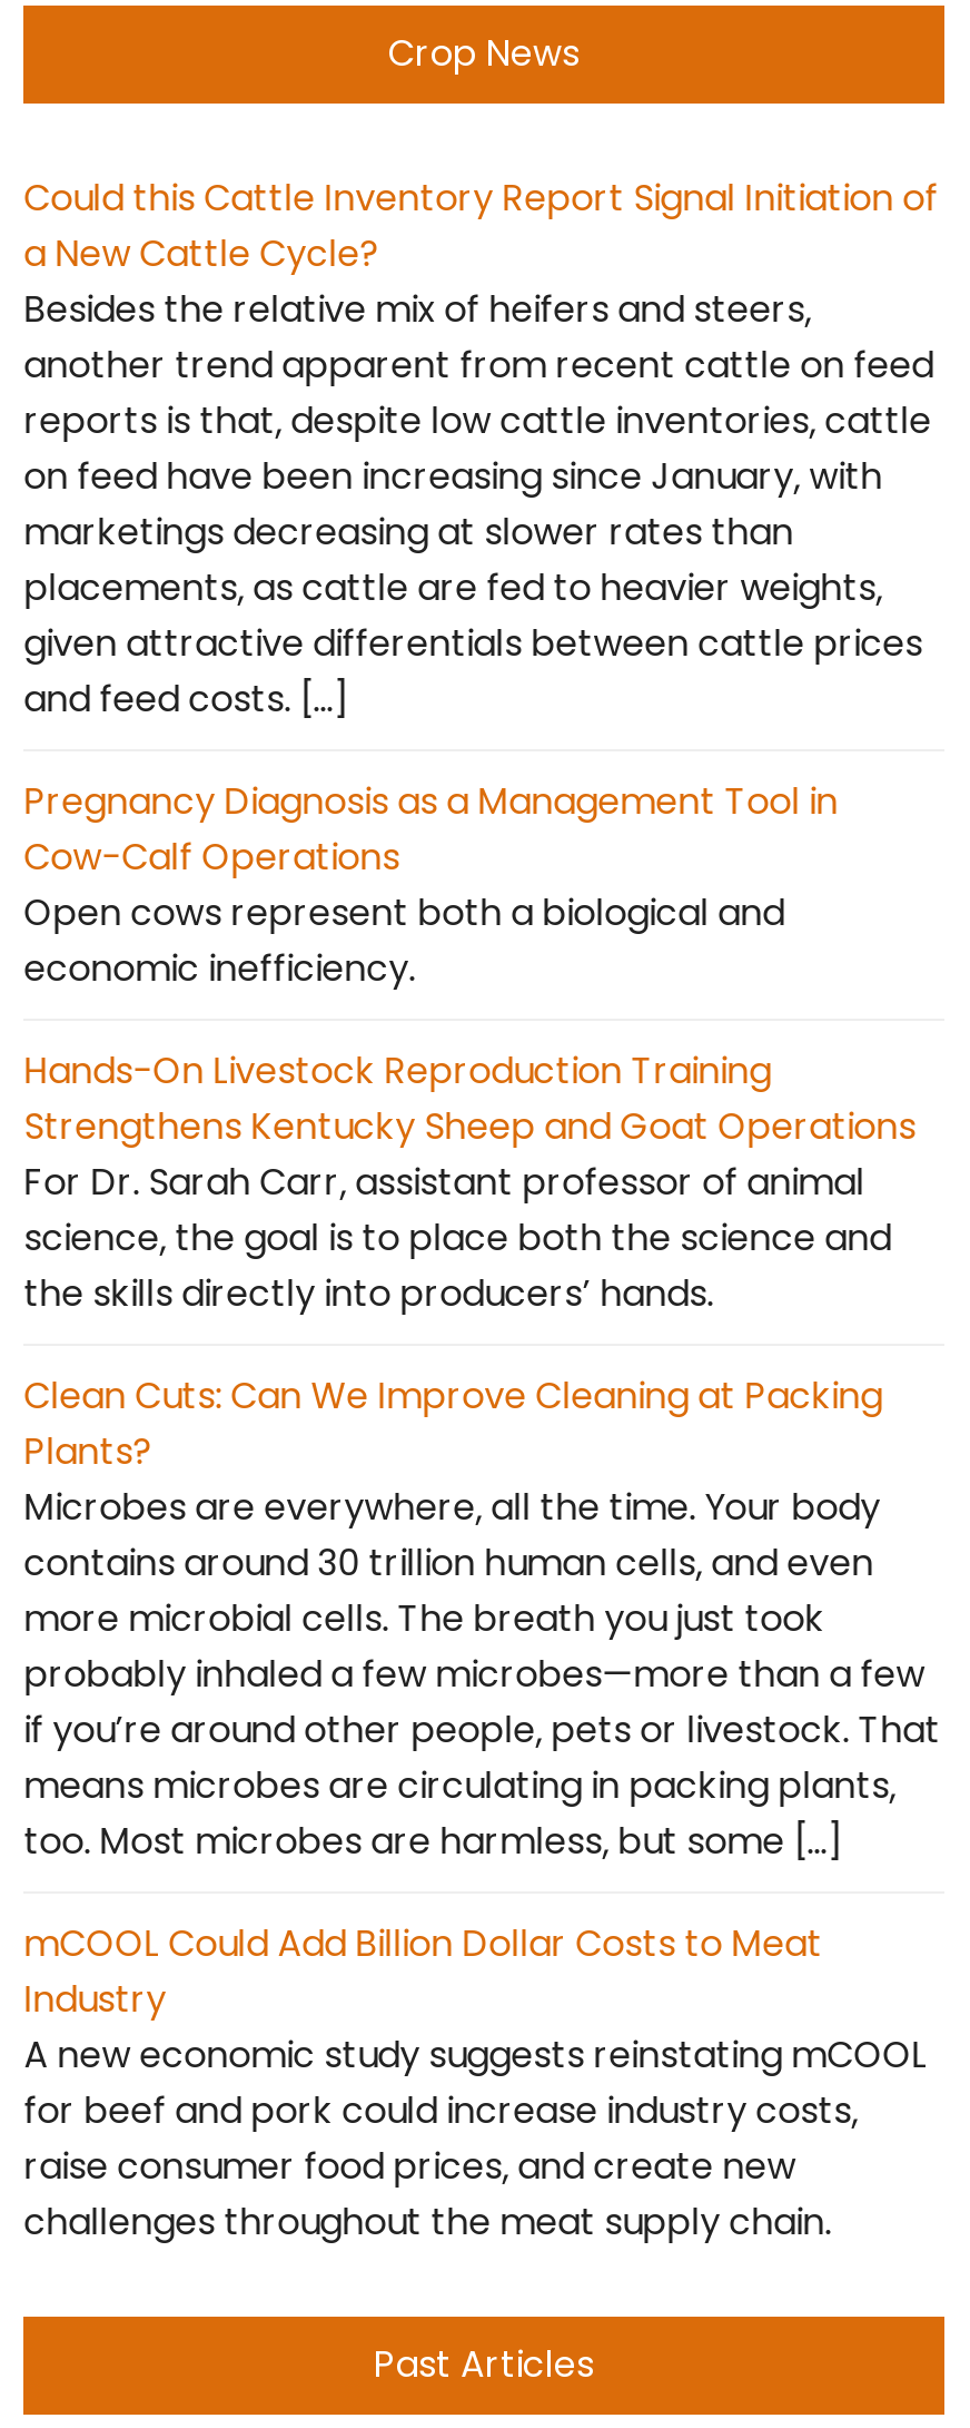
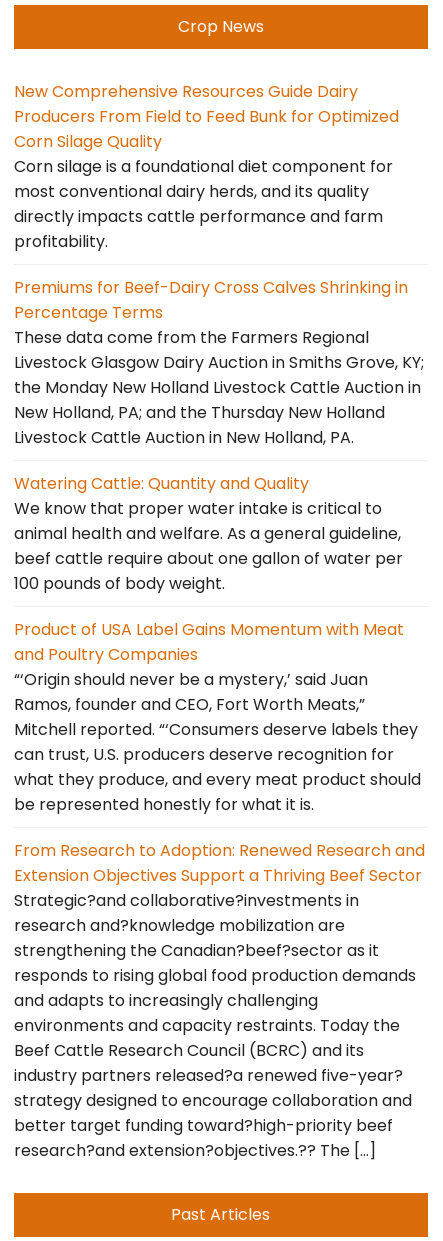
[24,173,938,725] Could this Cattle Inventory Report Signal Initiation of | a New Cattle Cycle? | Besides the relative mix of heifers and steers, | another trend apparent from recent cattle on feed | reports is that, despite low cattle inventories, cattle | on feed have been increasing since January, with | marketings decreasing at slower rates than | placements, as cattle are fed to heavier weights, | given attractive differentials between cattle prices | and feed costs. […] -> [14,80,399,253] New Comprehensive Resources Guide Dairy | Producers From Field to Feed Bunk for Optimized | Corn Silage Quality | Corn silage is a foundational diet component for | most conventional dairy herds, and its quality | directly impacts cattle performance and farm | profitability.
[24,776,838,994] Pregnancy Diagnosis as a Management Tool in | Cow-Calf Operations | Open cows represent both a biological and | economic inefficiency. -> [14,276,424,449] Premiums for Beef-Dairy Cross Calves Shrinking in | Percentage Terms | These data come from the Farmers Regional | Livestock Glasgow Dairy Auction in Smiths Grove, KY; | the Monday New Holland Livestock Cattle Auction in | New Holland, PA; and the Thursday New Holland | Livestock Cattle Auction in New Holland, PA.
[24,1045,916,1319] Hands-On Livestock Reproduction Training | Strengthens Kentucky Sheep and Goat Operations | For Dr. Sarah Carr, assistant professor of animal | science, the goal is to place both the science and | the skills directly into producers’ hands. -> [14,472,403,595] Watering Cattle: Quantity and Quality | We know that proper water intake is critical to | animal health and welfare. As a general guideline, | beef cattle require about one gallon of water per | 100 pounds of body weight.
[24,1370,940,1867] Clean Cuts: Can We Improve Cleaning at Packing | Plants? | Microbes are everywhere, all the time. Your body | contains around 30 trillion human cells, and even | more microbial cells. The breath you just took | probably inhaled a few microbes—more than a few | if you’re around other people, pets or livestock. That | means microbes are circulating in packing plants, | too. Most microbes are harmless, but some […] -> [14,618,421,816] Product of USA Label Gains Momentum with Meat | and Poultry Companies | “‘Origin should never be a mystery,’ said Juan | Ramos, founder and CEO, Fort Worth Meats,” | Mitchell reported. “‘Consumers deserve labels they | can trust, U.S. producers deserve recognition for | what they produce, and every meat product should | be represented honestly for what it is.
[24,1918,927,2248] mCOOL Could Add Billion Dollar Costs to Meat | Industry | A new economic study suggests reinstating mCOOL | for beef and pork could increase industry costs, | raise consumer food prices, and create new | challenges throughout the meat supply chain. -> [14,839,425,1162] From Research to Adoption: Renewed Research and | Extension Objectives Support a Thriving Beef Sector | Strategic?and collaborative?investments in | research and?knowledge mobilization are | strengthening the Canadian?beef?sector as it | responds to rising global food production demands | and adapts to increasingly challenging | environments and capacity restraints. Today the | Beef Cattle Research Council (BCRC) and its | industry partners released?a renewed five-year? | strategy designed to encourage collaboration and | better target funding toward?high-priority beef | research?and extension?objectives.?? The […]

